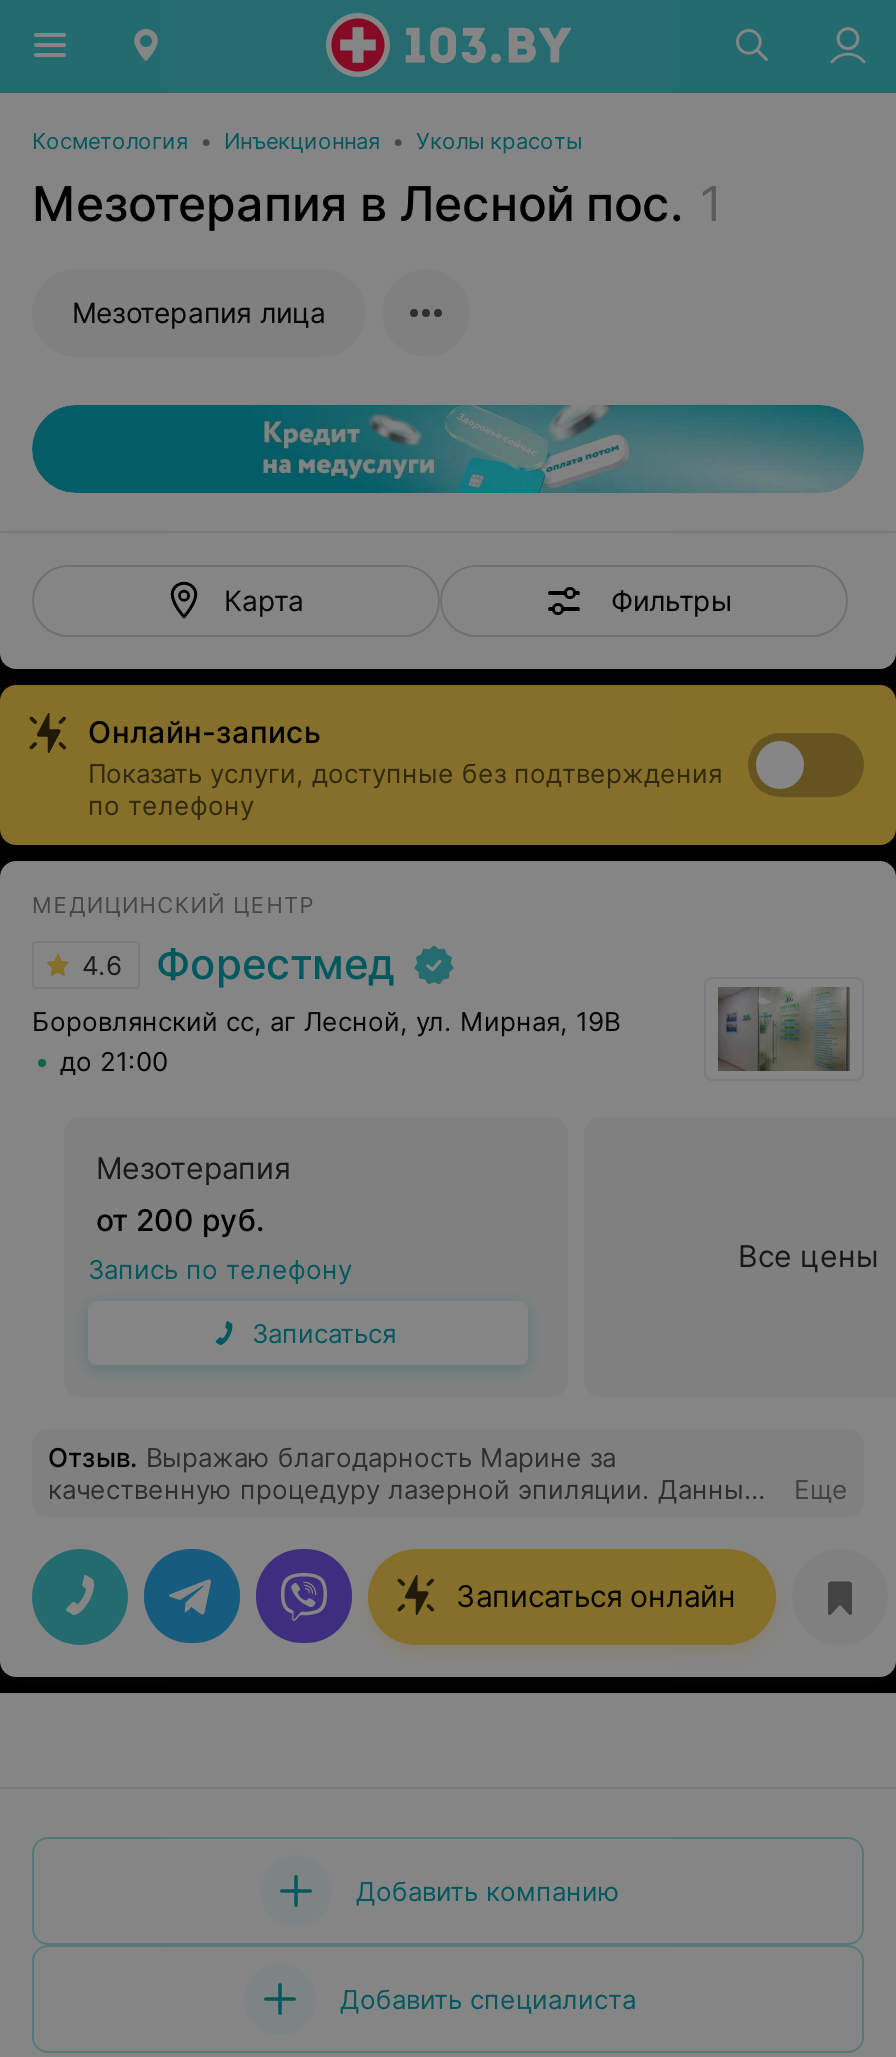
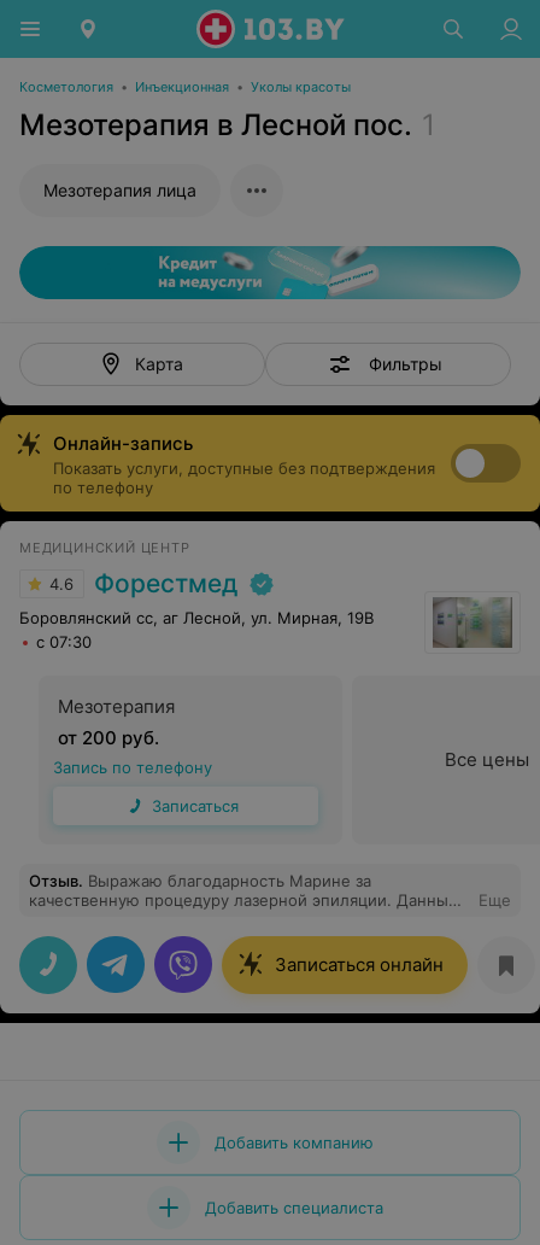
[60,1045,168,1077] до 21:00 -> [36,632,92,651] с 07:30

